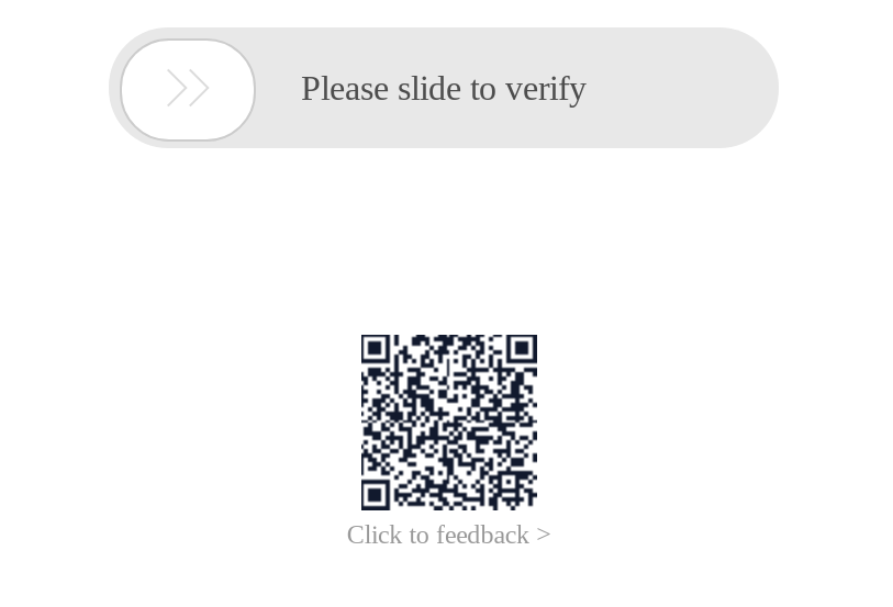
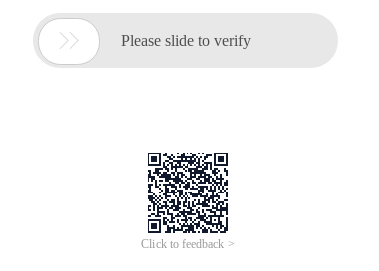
[359,333,539,510] [image] -> [148,153,229,234] [image]

